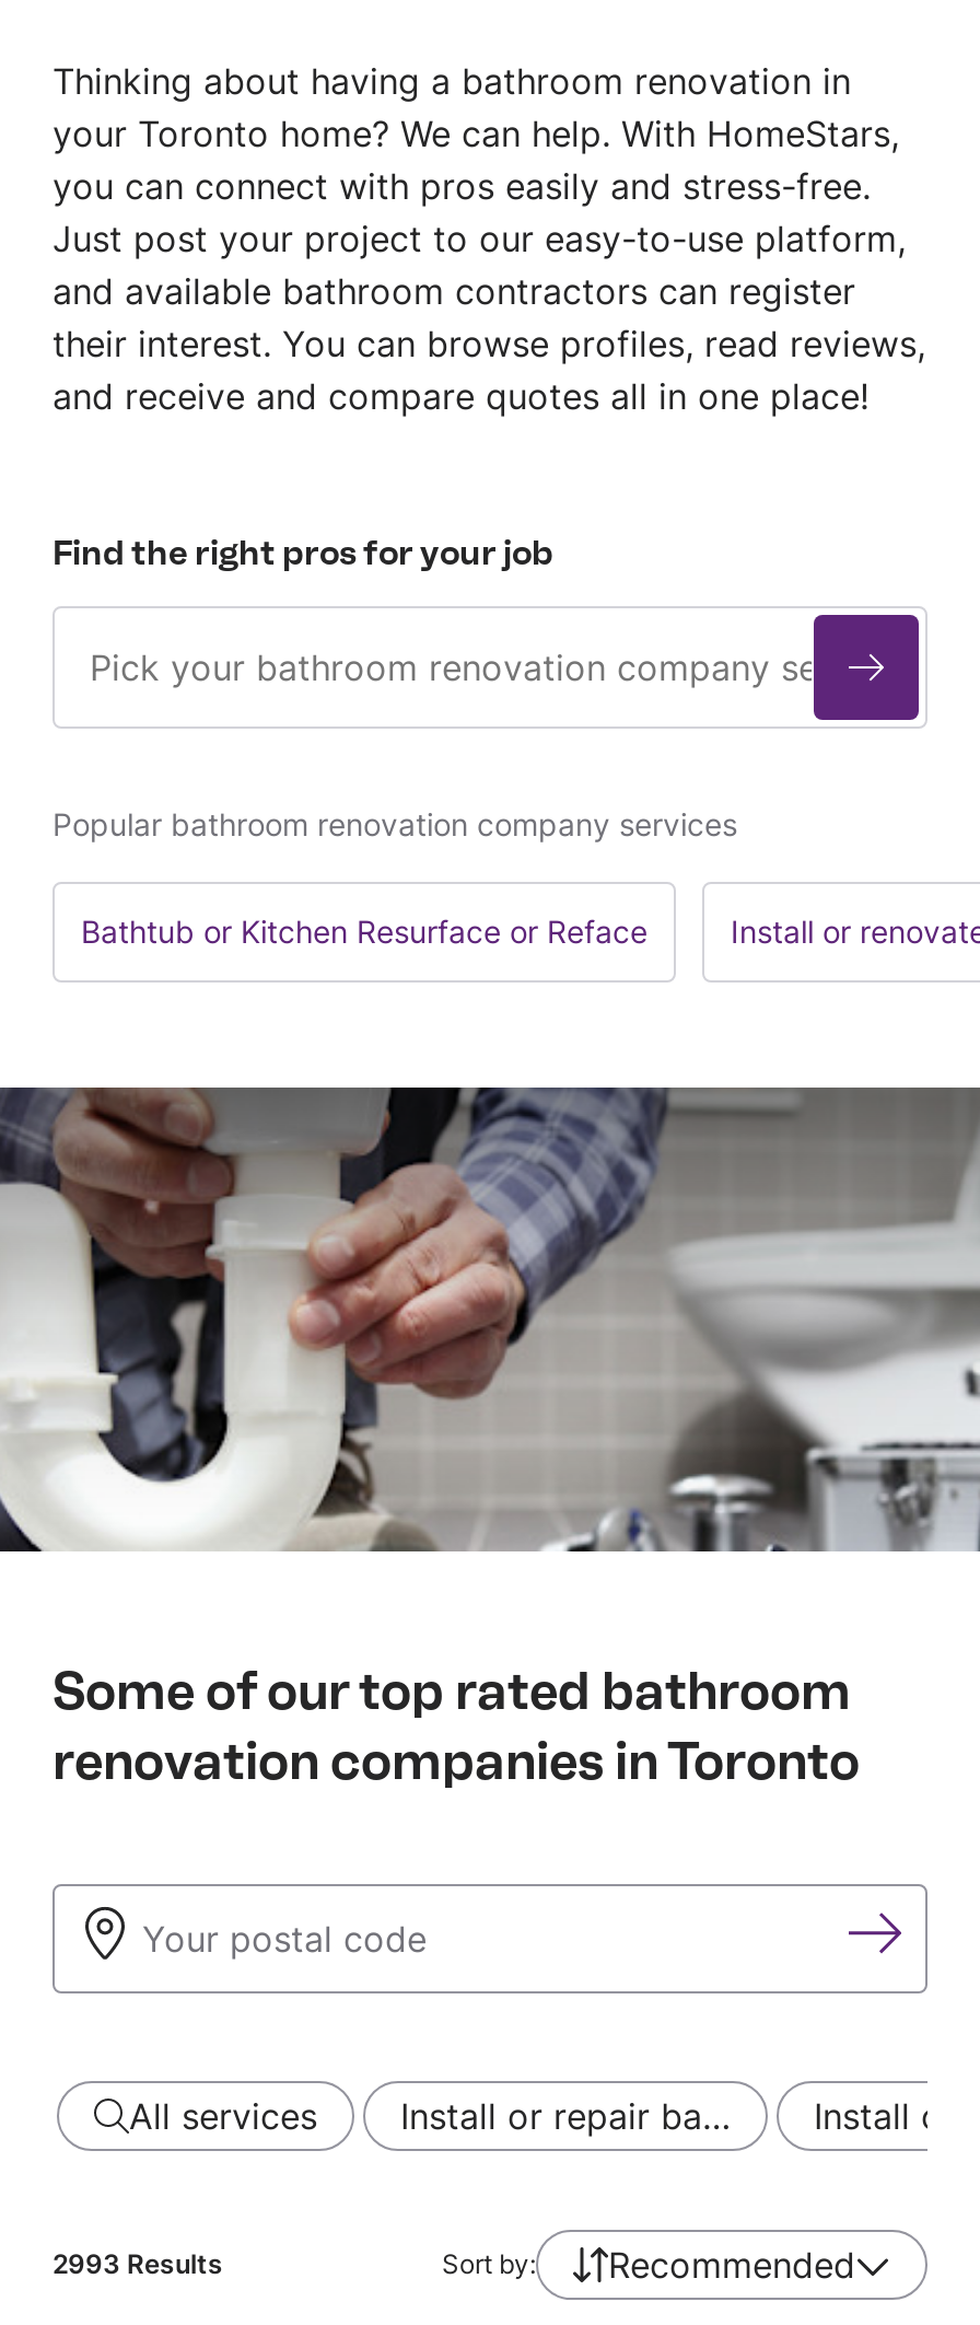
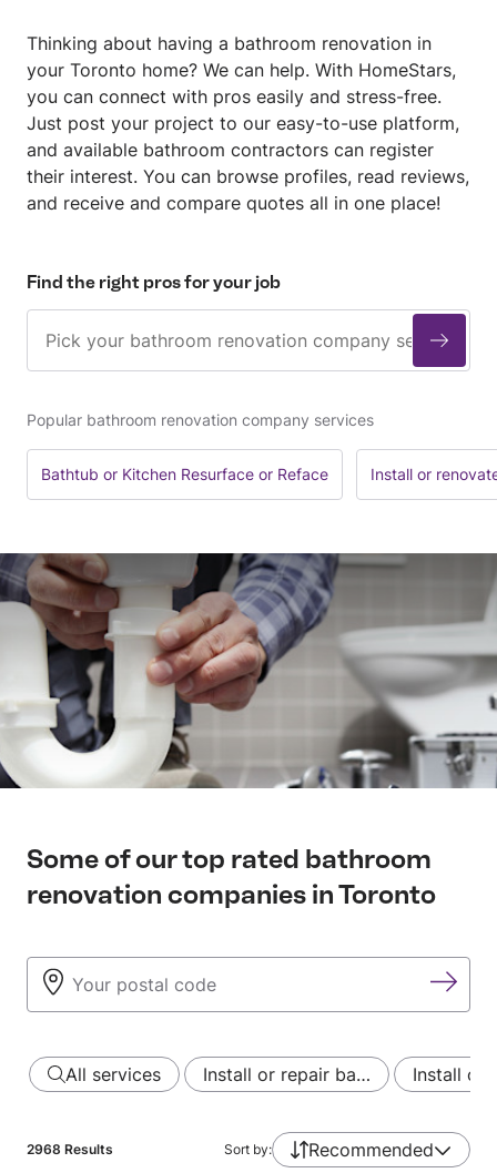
[52,2247,223,2280] 2993 Results -> [27,1141,113,1157] 2968 Results

